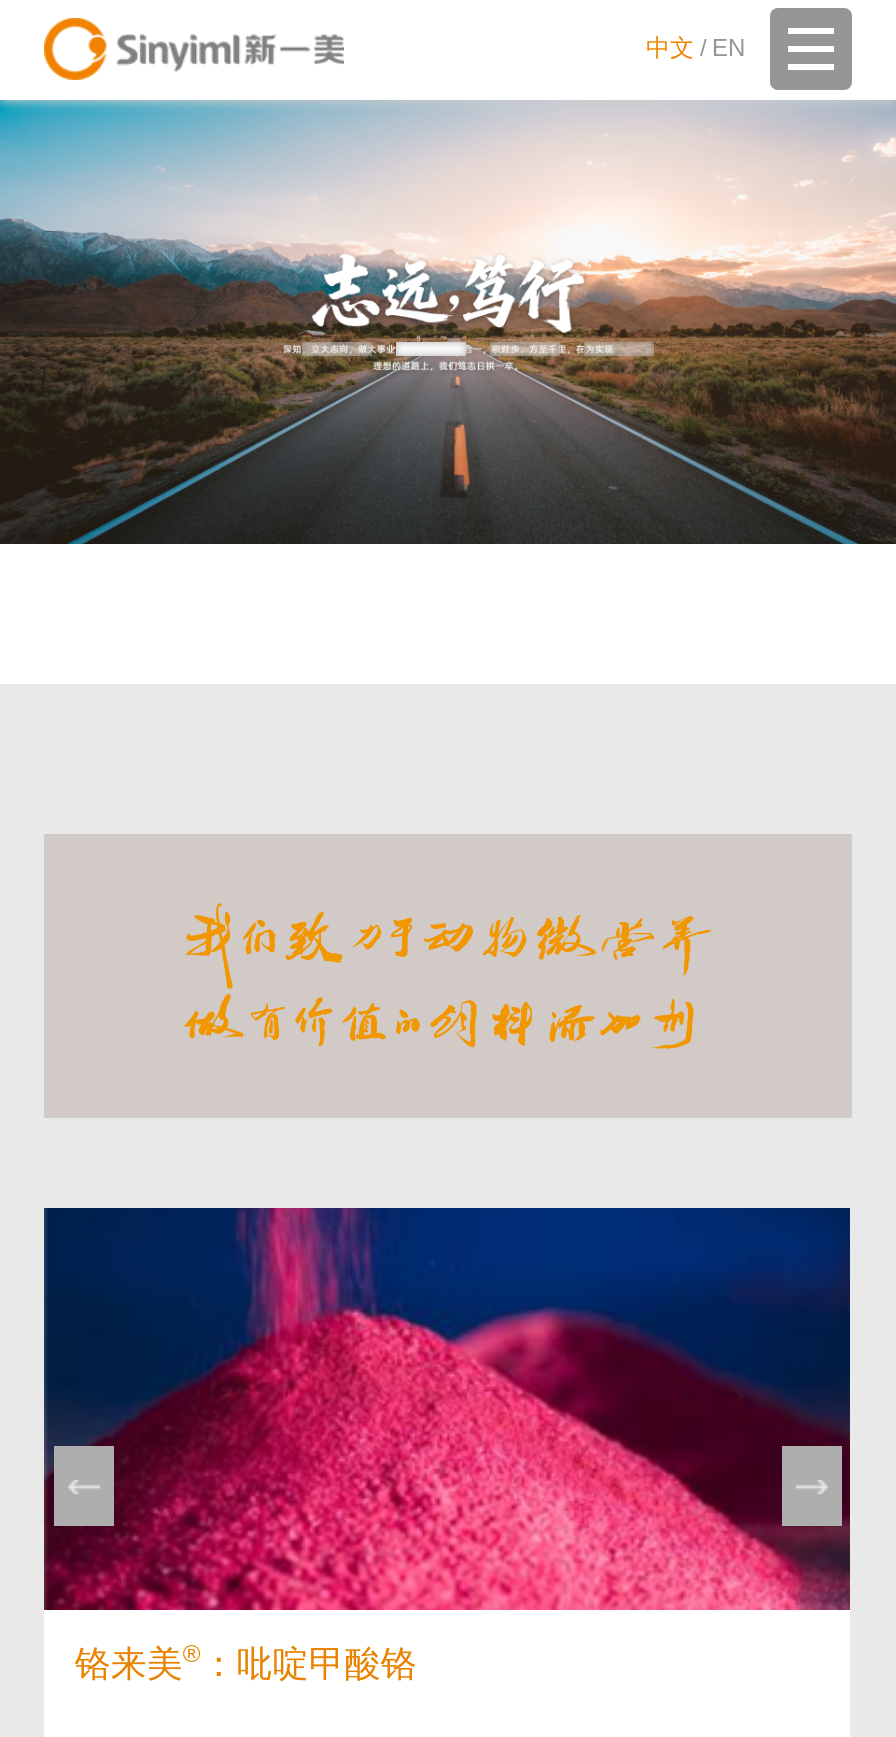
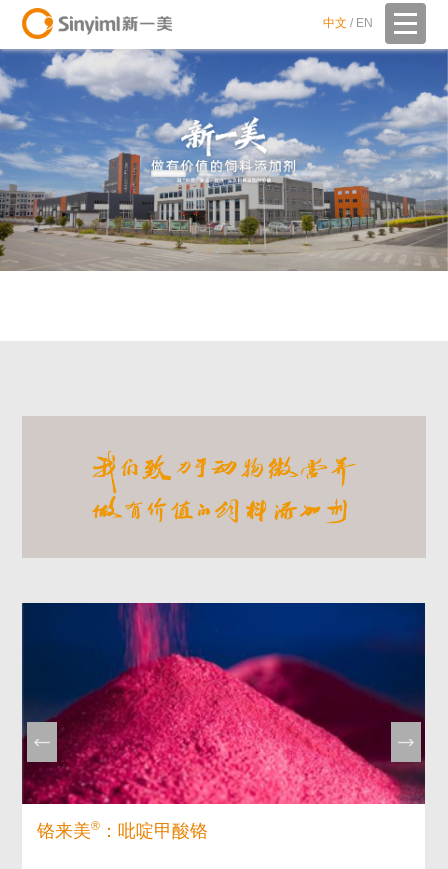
[6,100,890,546] [image] -> [3,49,445,272] [image]

